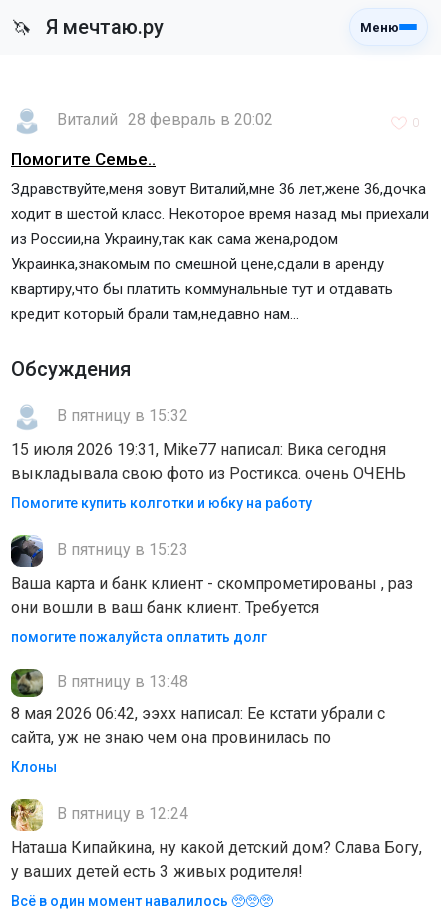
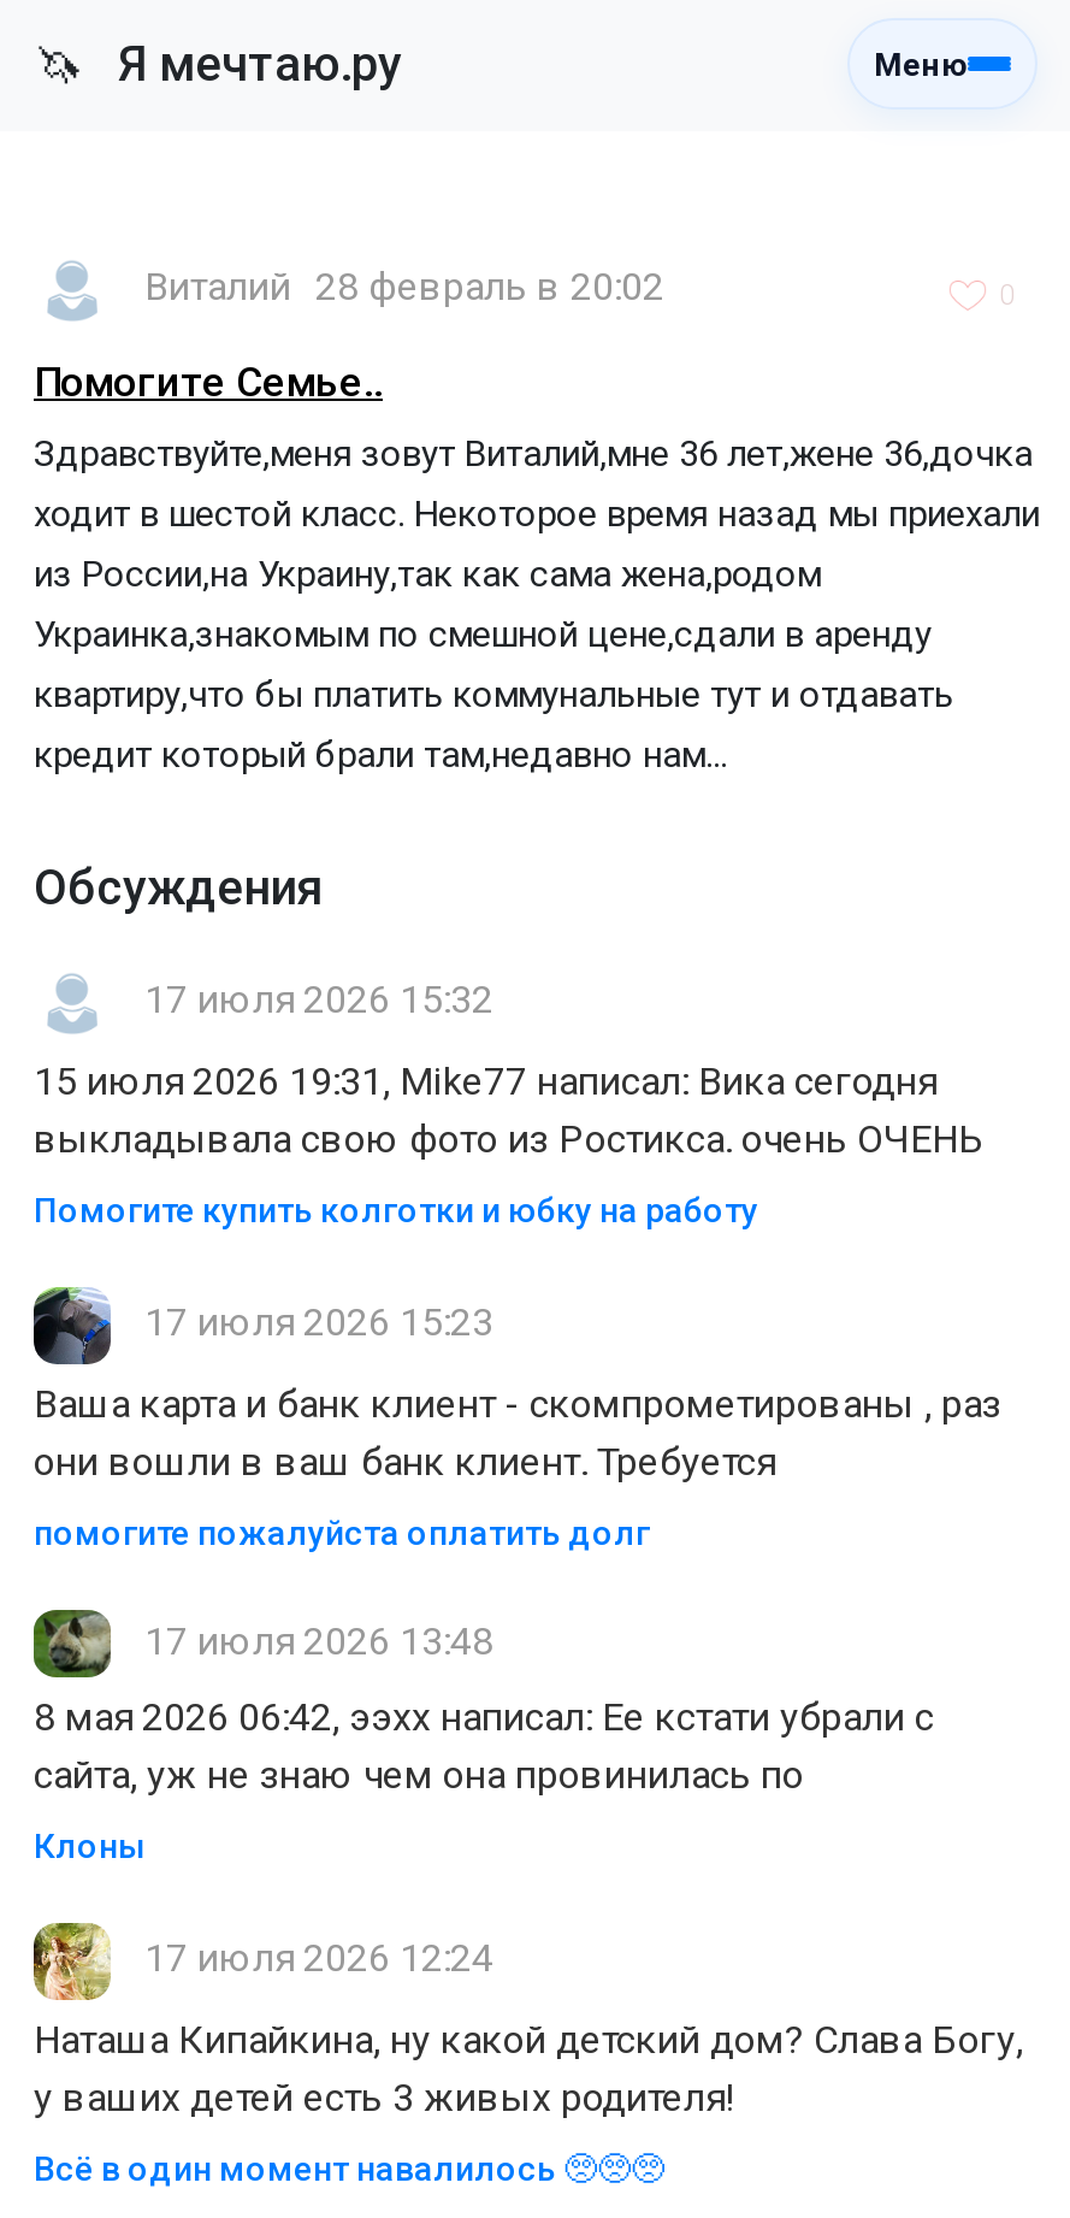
[53,406,188,425] В пятницу в 15:32 -> [135,977,493,1023] 17 июля 2026 15:32
[53,540,188,559] В пятницу в 15:23 -> [135,1300,493,1345] 17 июля 2026 15:23
[53,672,188,691] В пятницу в 13:48 -> [135,1618,493,1664] 17 июля 2026 13:48
[53,804,188,823] В пятницу в 12:24 -> [135,1936,493,1982] 17 июля 2026 12:24

